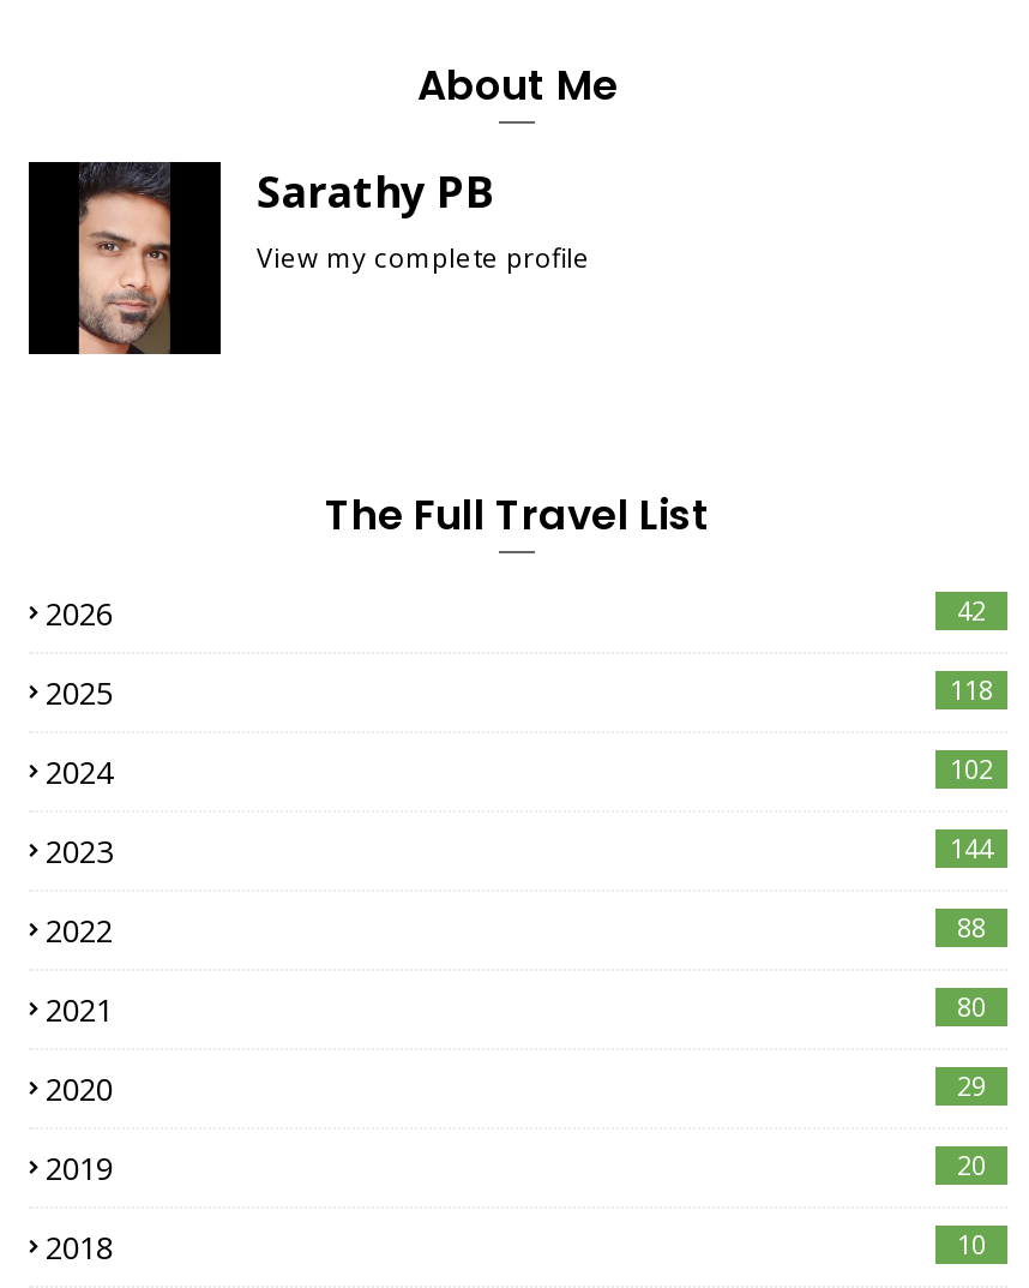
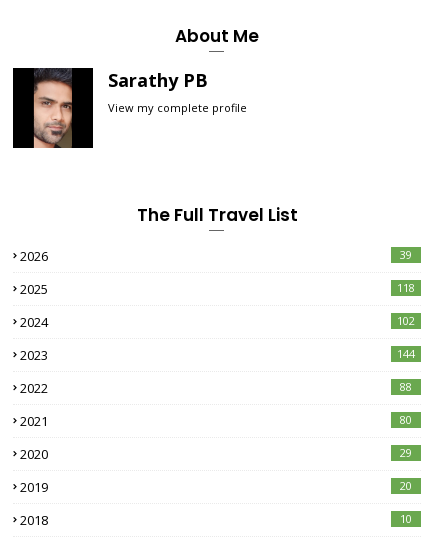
[957,593,986,629] 42 -> [400,247,412,262] 39

